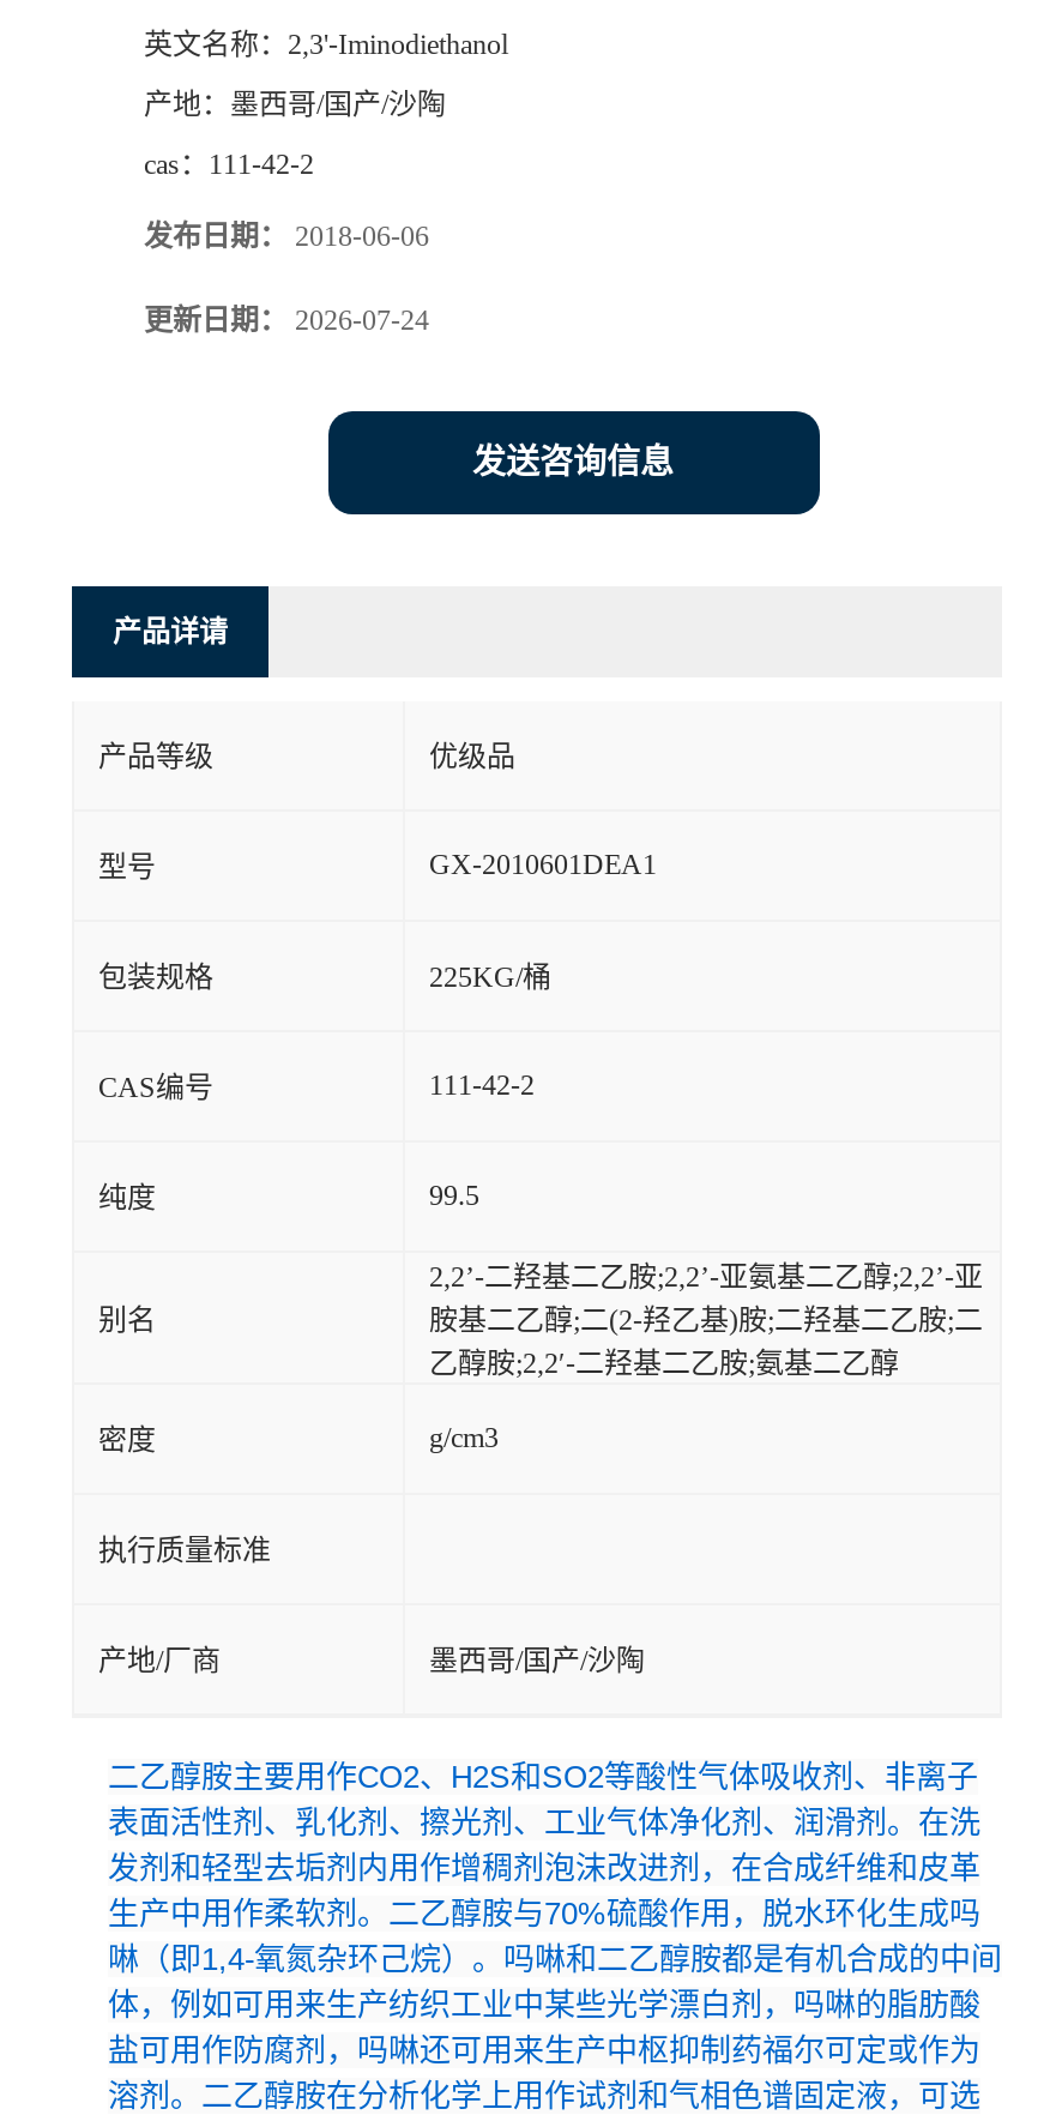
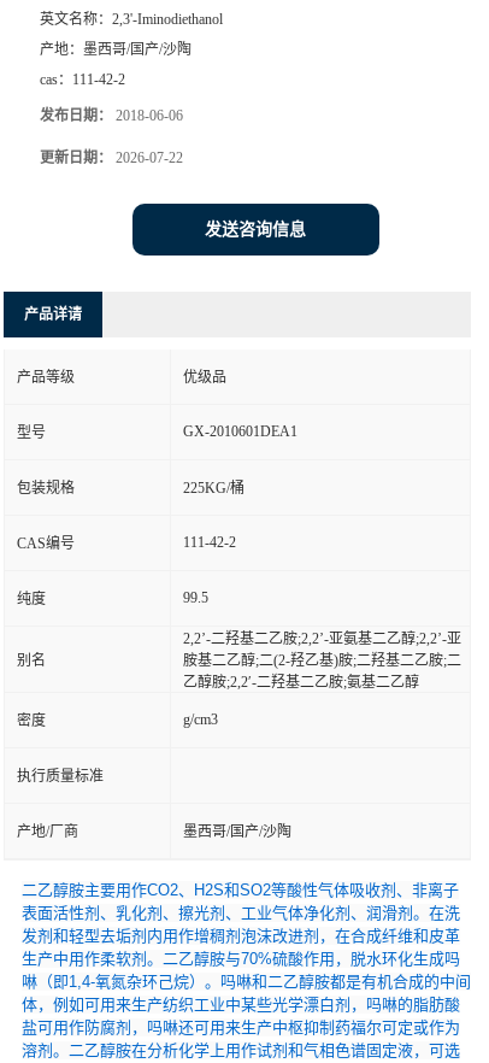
[144,304,429,338] 更新日期：2026-07-24 -> [40,150,183,167] 更新日期：2026-07-22

